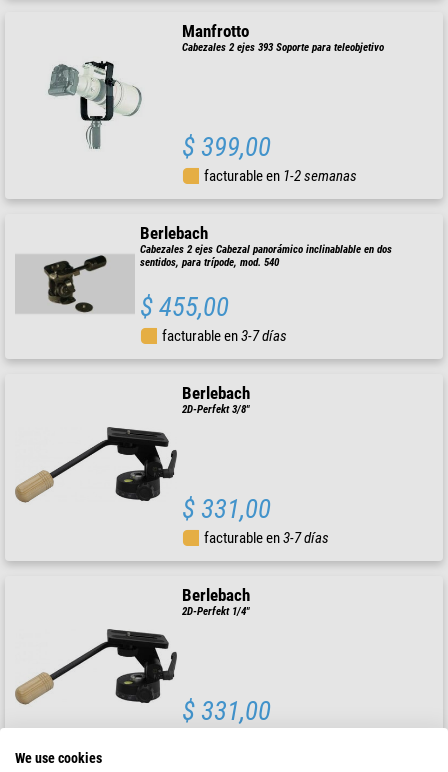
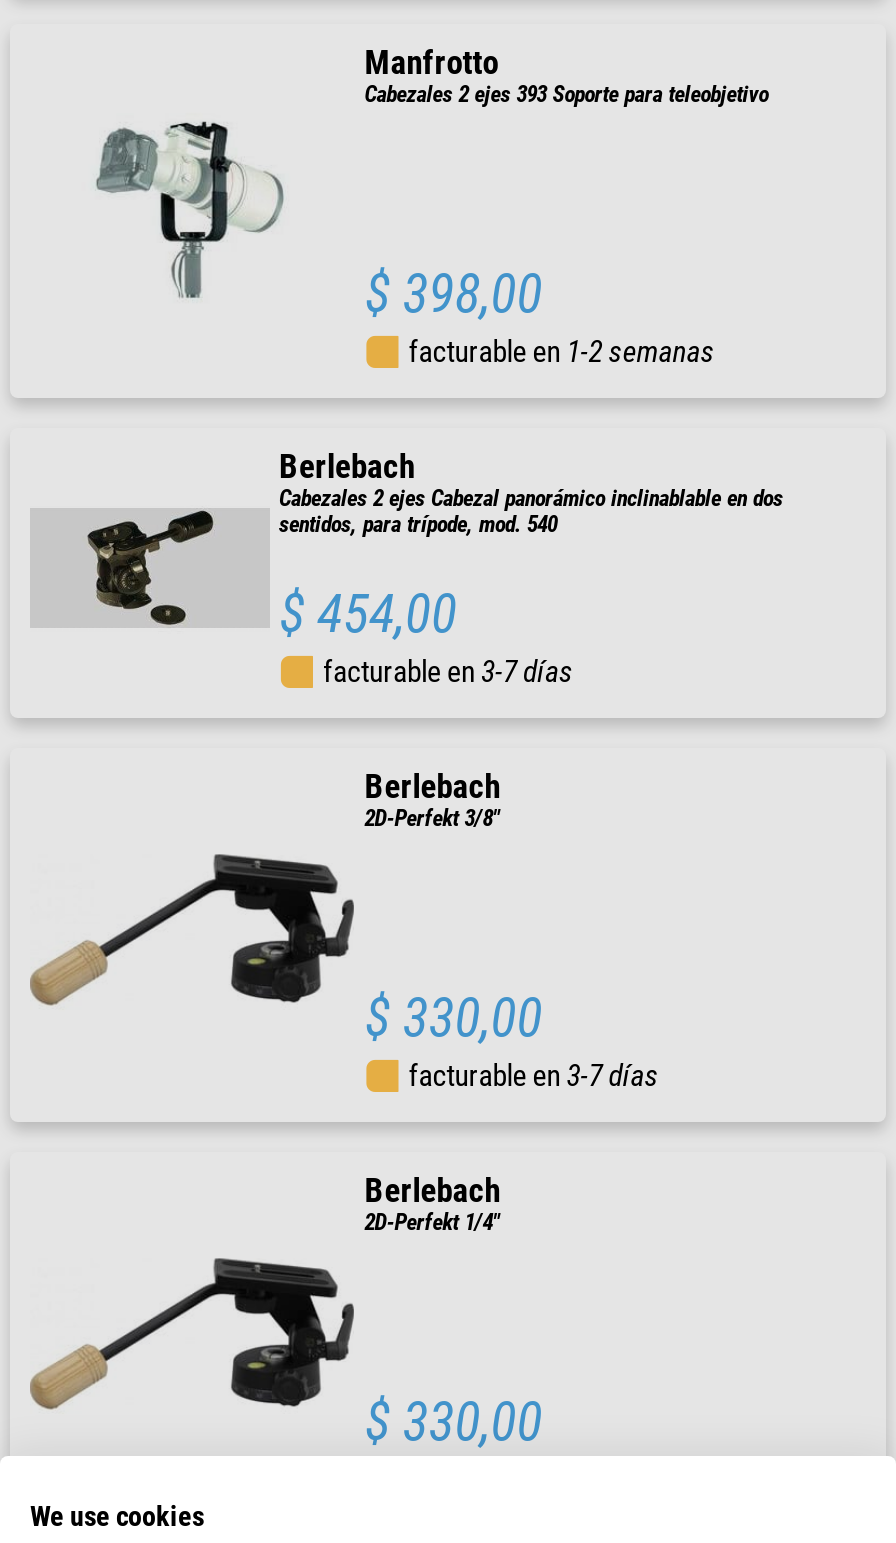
[182,131,271,163] $ 399,00 -> [364,262,542,326] $ 398,00
[139,290,228,322] $ 455,00 -> [279,581,457,645] $ 454,00
[182,493,271,525] $ 331,00 -> [364,985,542,1049] $ 330,00
[182,695,271,727] $ 331,00 -> [364,1390,542,1454] $ 330,00

